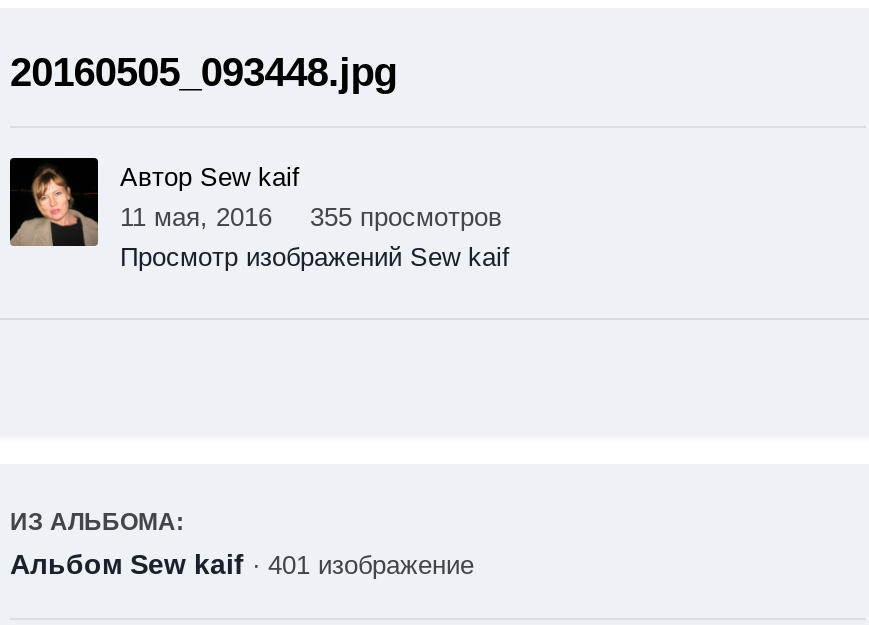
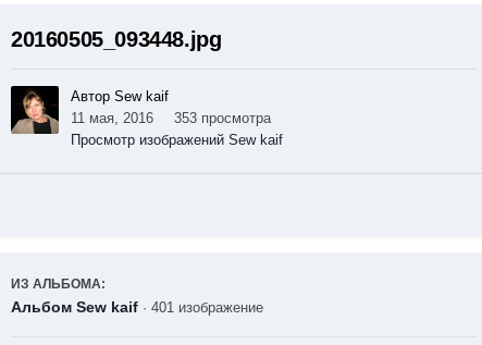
[120,203,502,233] 11 мая, 2016 355 просмотров -> [71,110,271,127] 11 мая, 2016 353 просмотра

